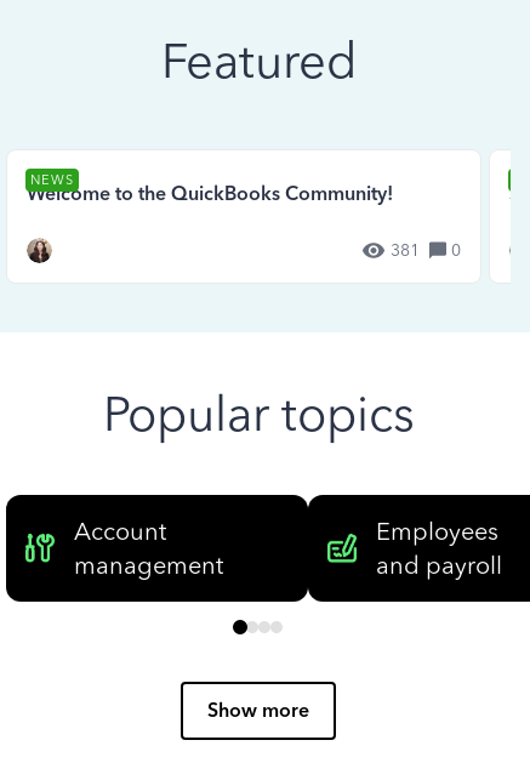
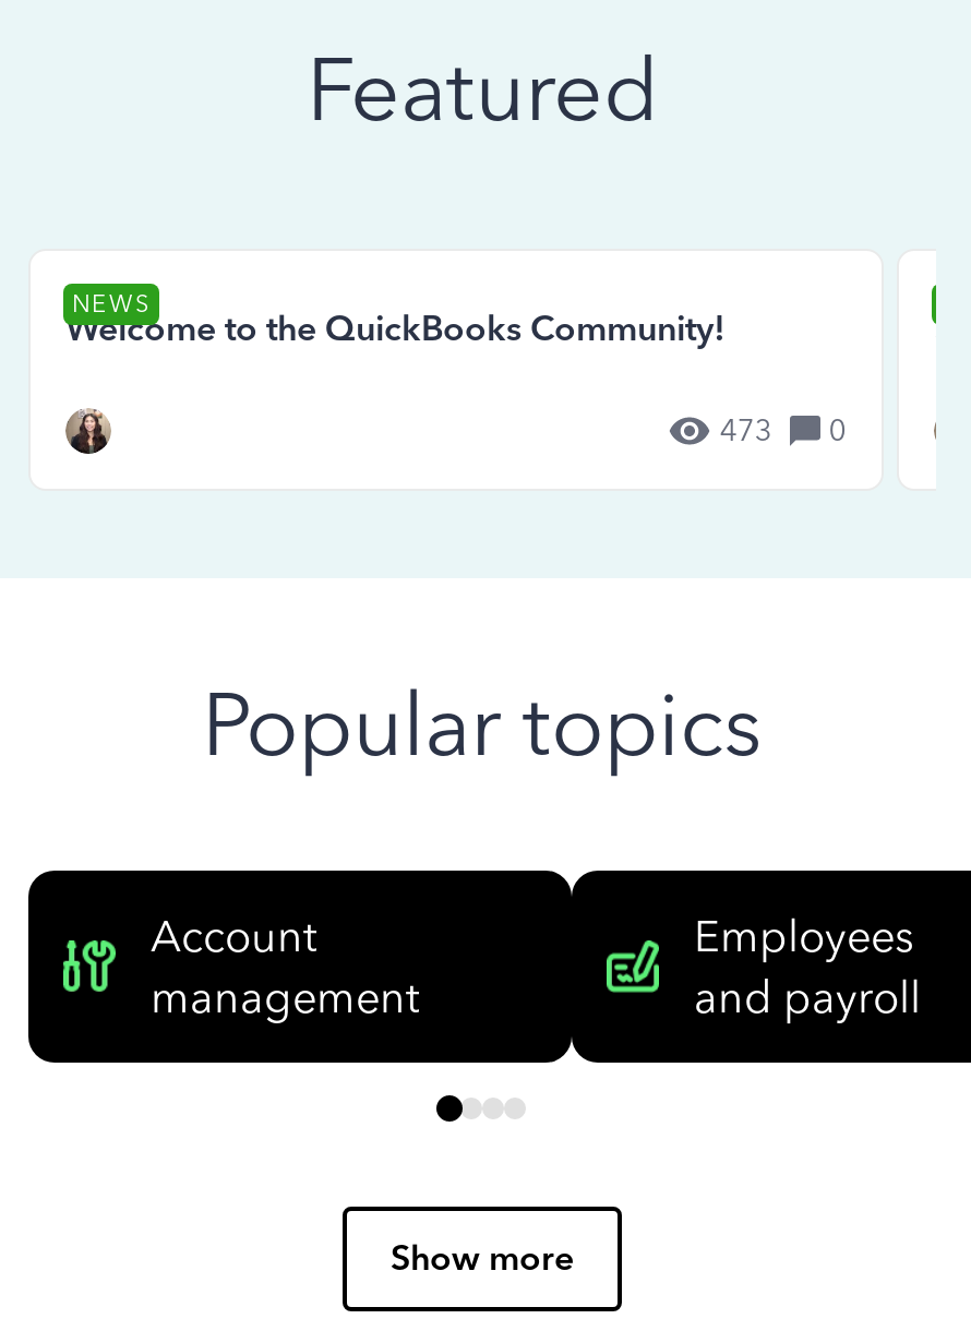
[390,240,461,260] 381 0 -> [720,411,846,448] 473 0

